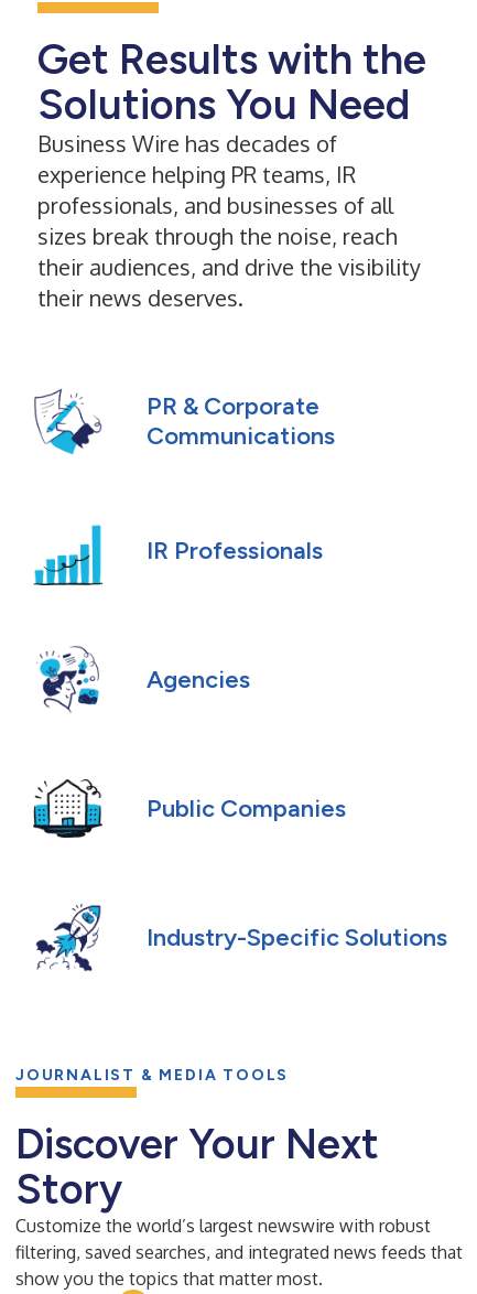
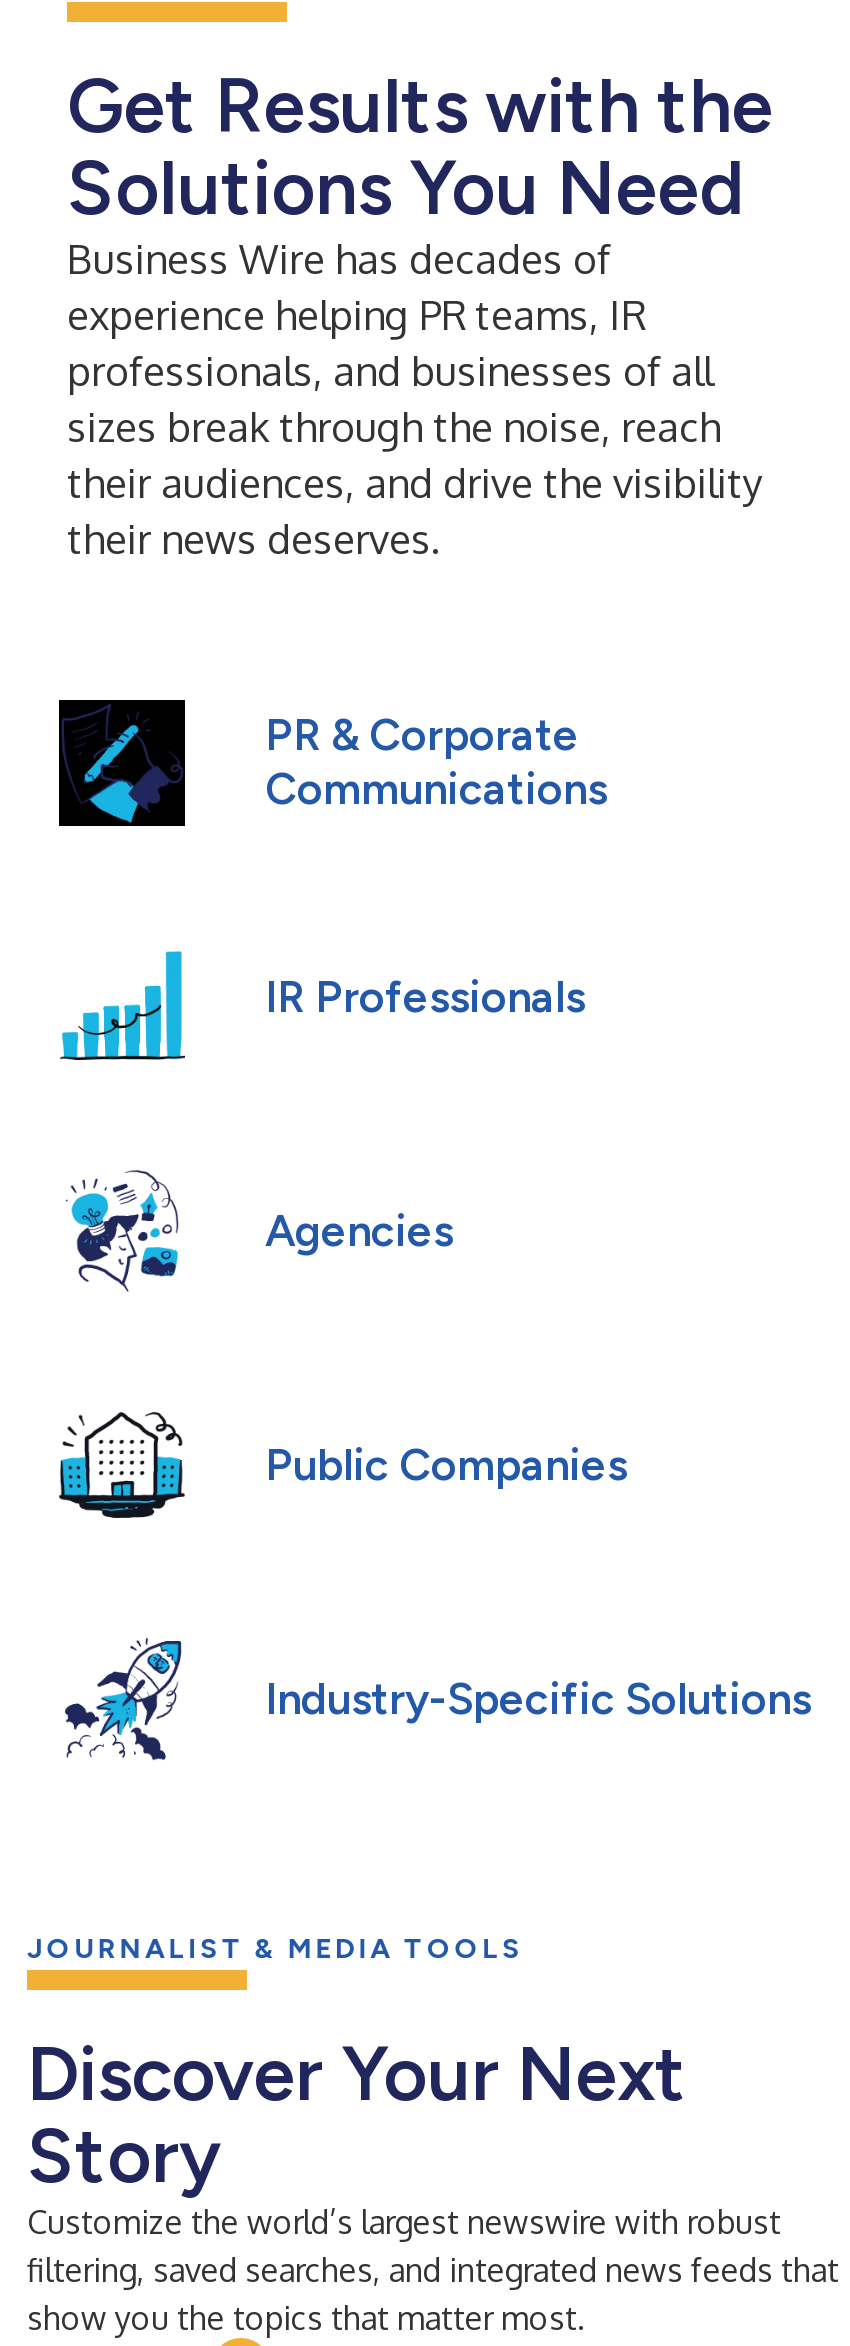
[33,387,102,456] [image] -> [57,698,187,828] [image]

